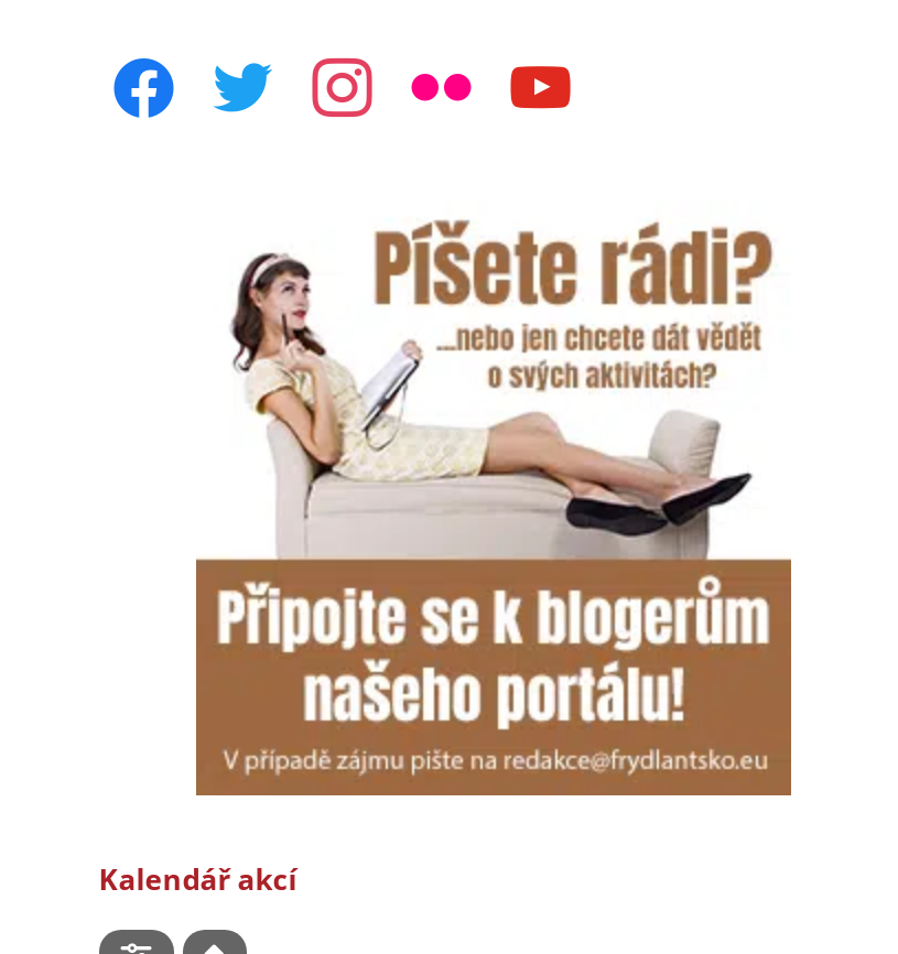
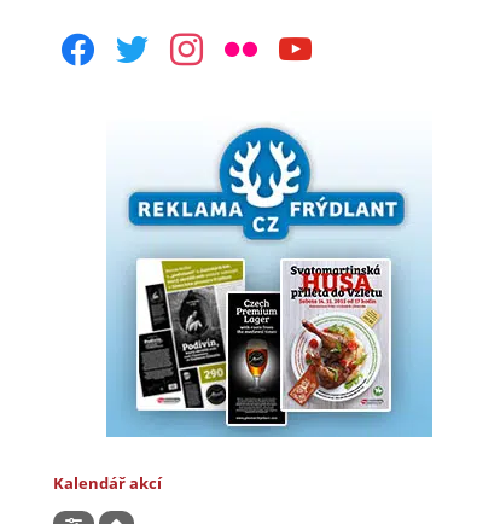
[194,218,793,798] [image] -> [105,122,434,438] [image]

